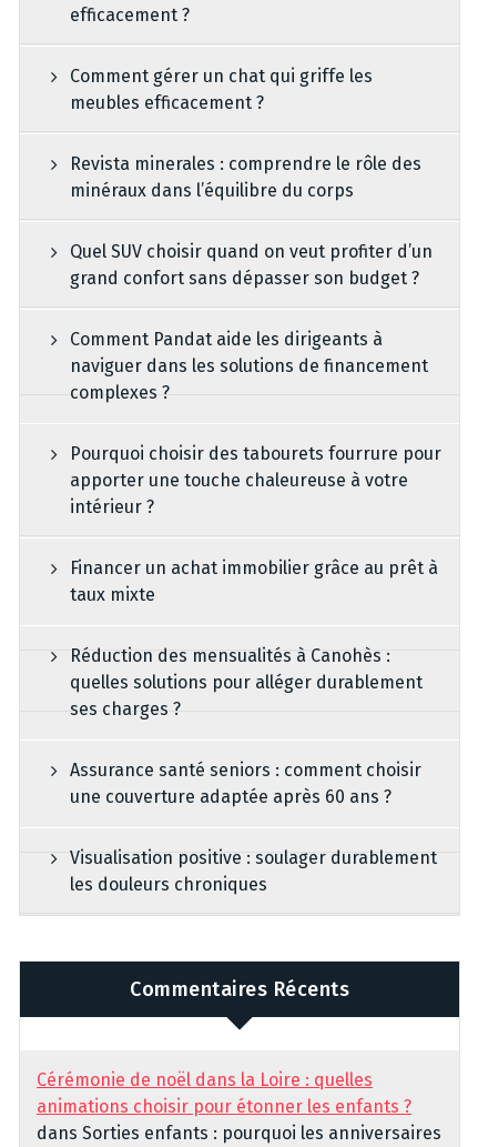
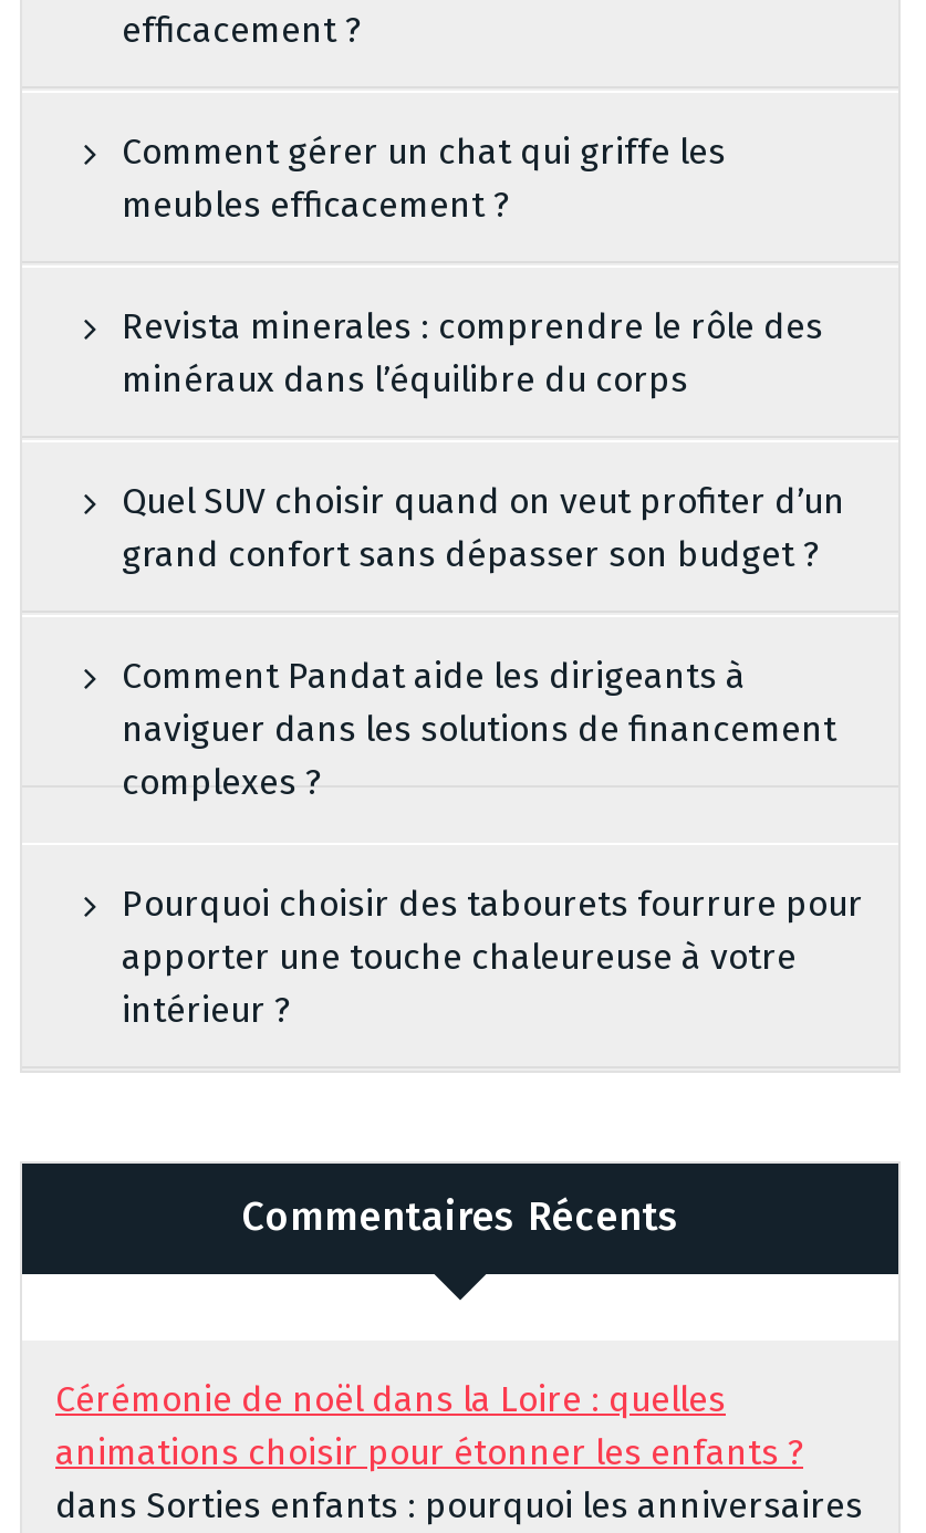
[70,557,438,895] Financer un achat immobilier grâce au prêt à | taux mixte | Réduction des mensualités à Canohès : | quelles solutions pour alléger durablement | ses charges ? | Assurance santé seniors : comment choisir | une couverture adaptée après 60 ans ? | Visualisation positive : soulager durablement | les douleurs chroniques -> none

